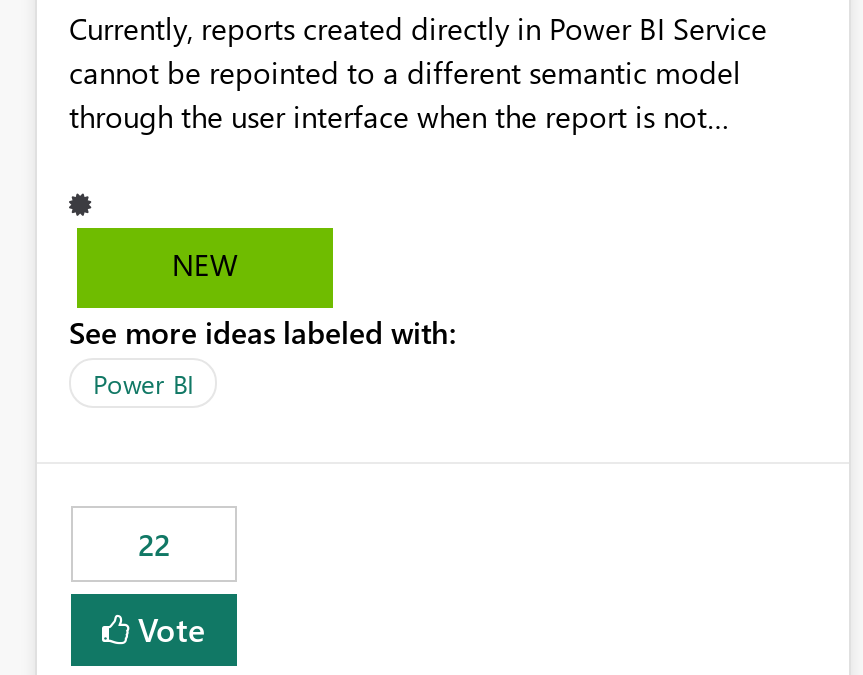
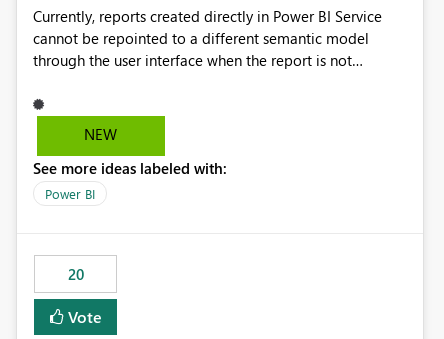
[138,525,170,565] 22 -> [67,264,83,284] 20

